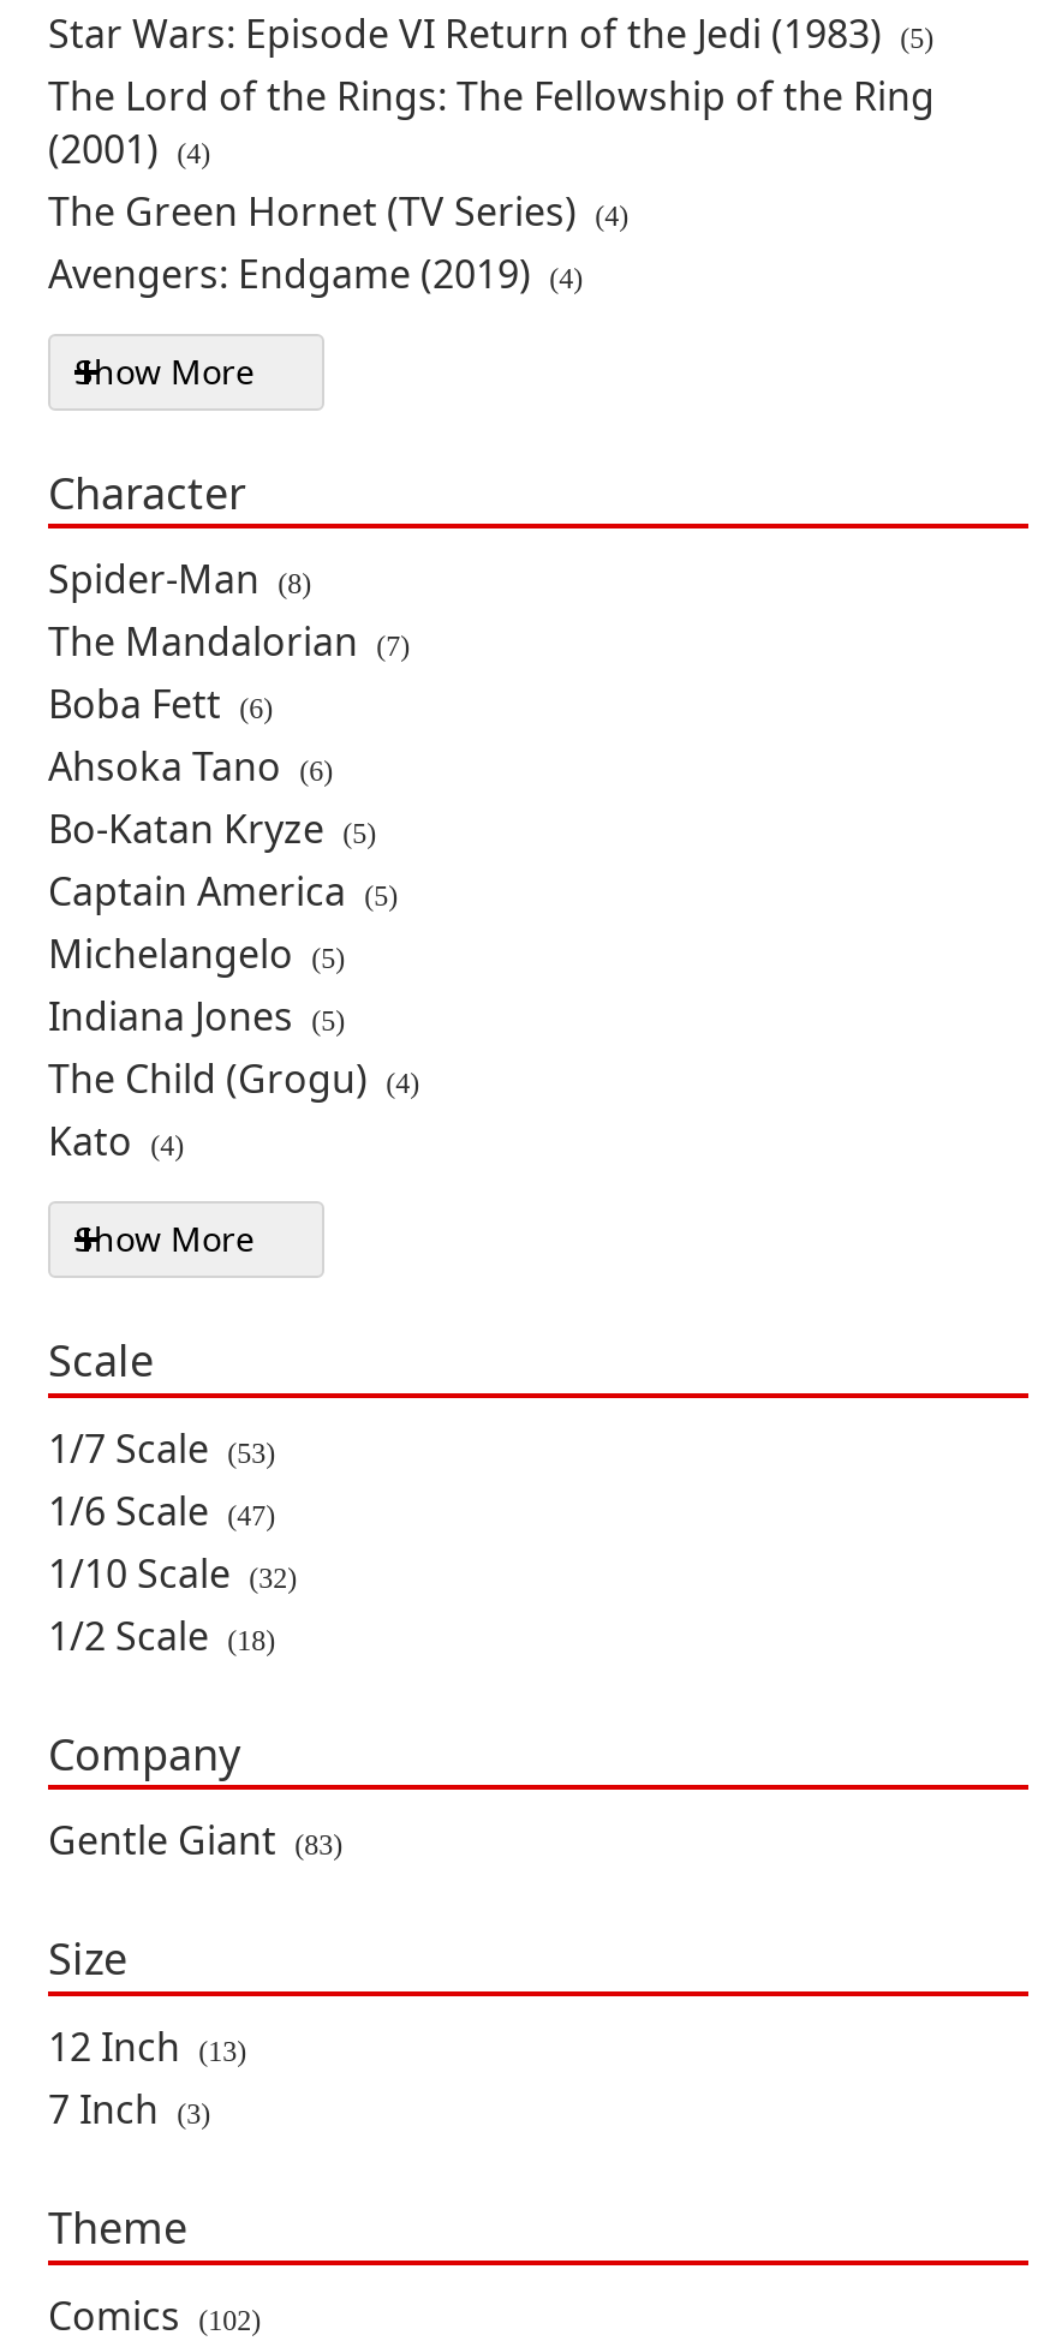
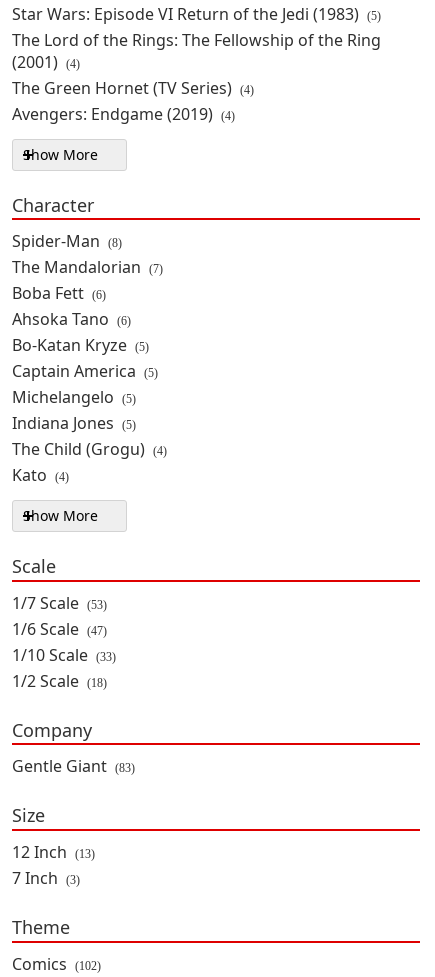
[48,1547,297,1599] 1/10 Scale (32) -> [12,644,116,666] 1/10 Scale (33)

